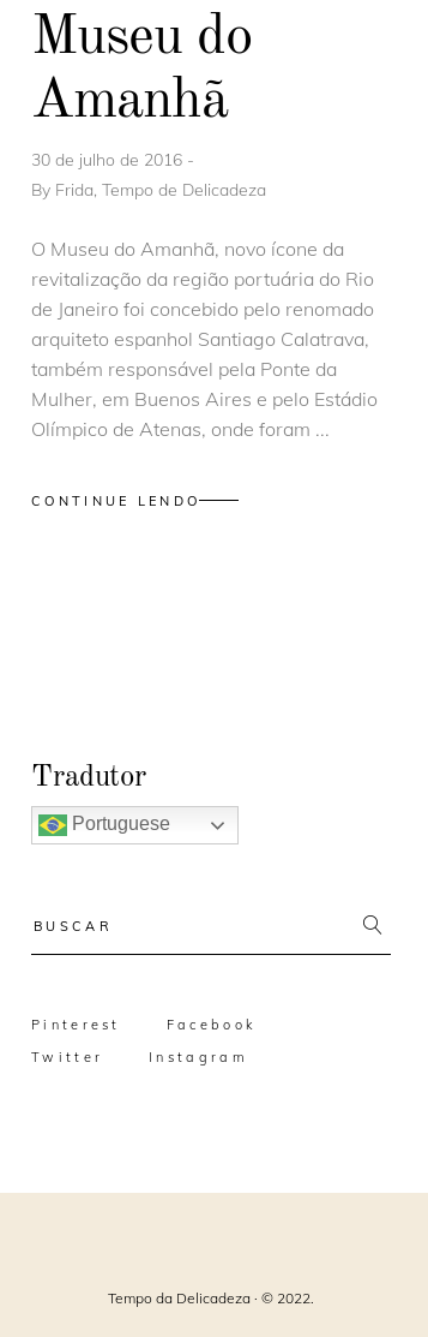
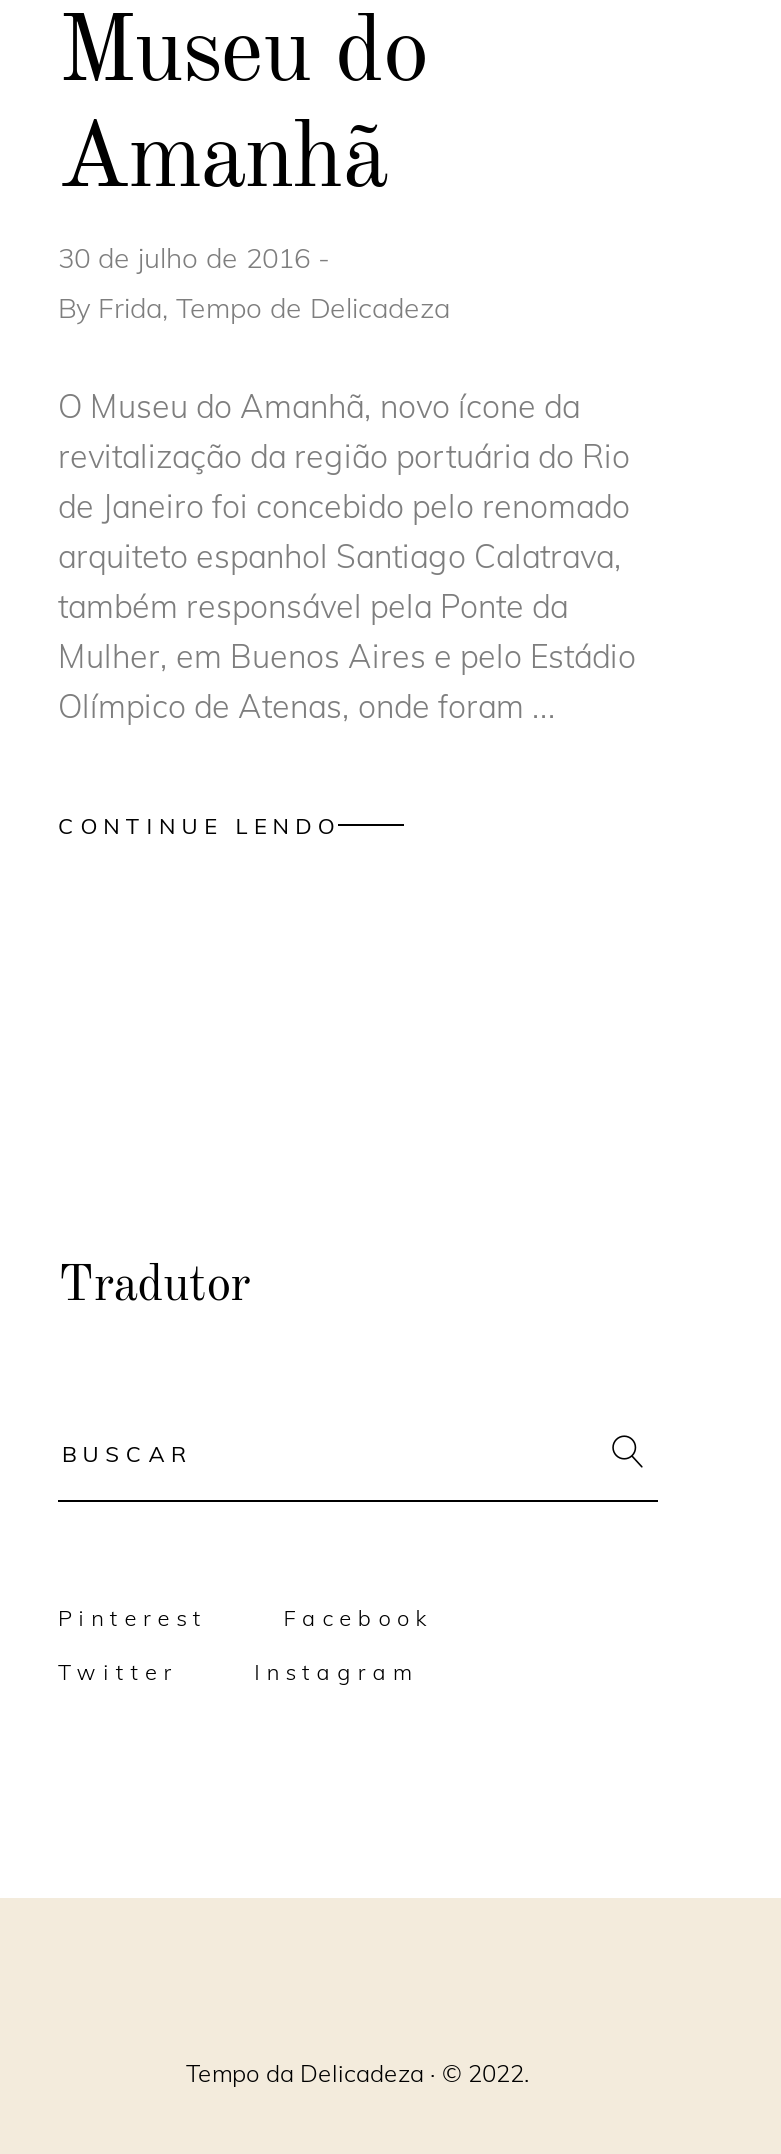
[67,813,170,834] Portuguese -> none

